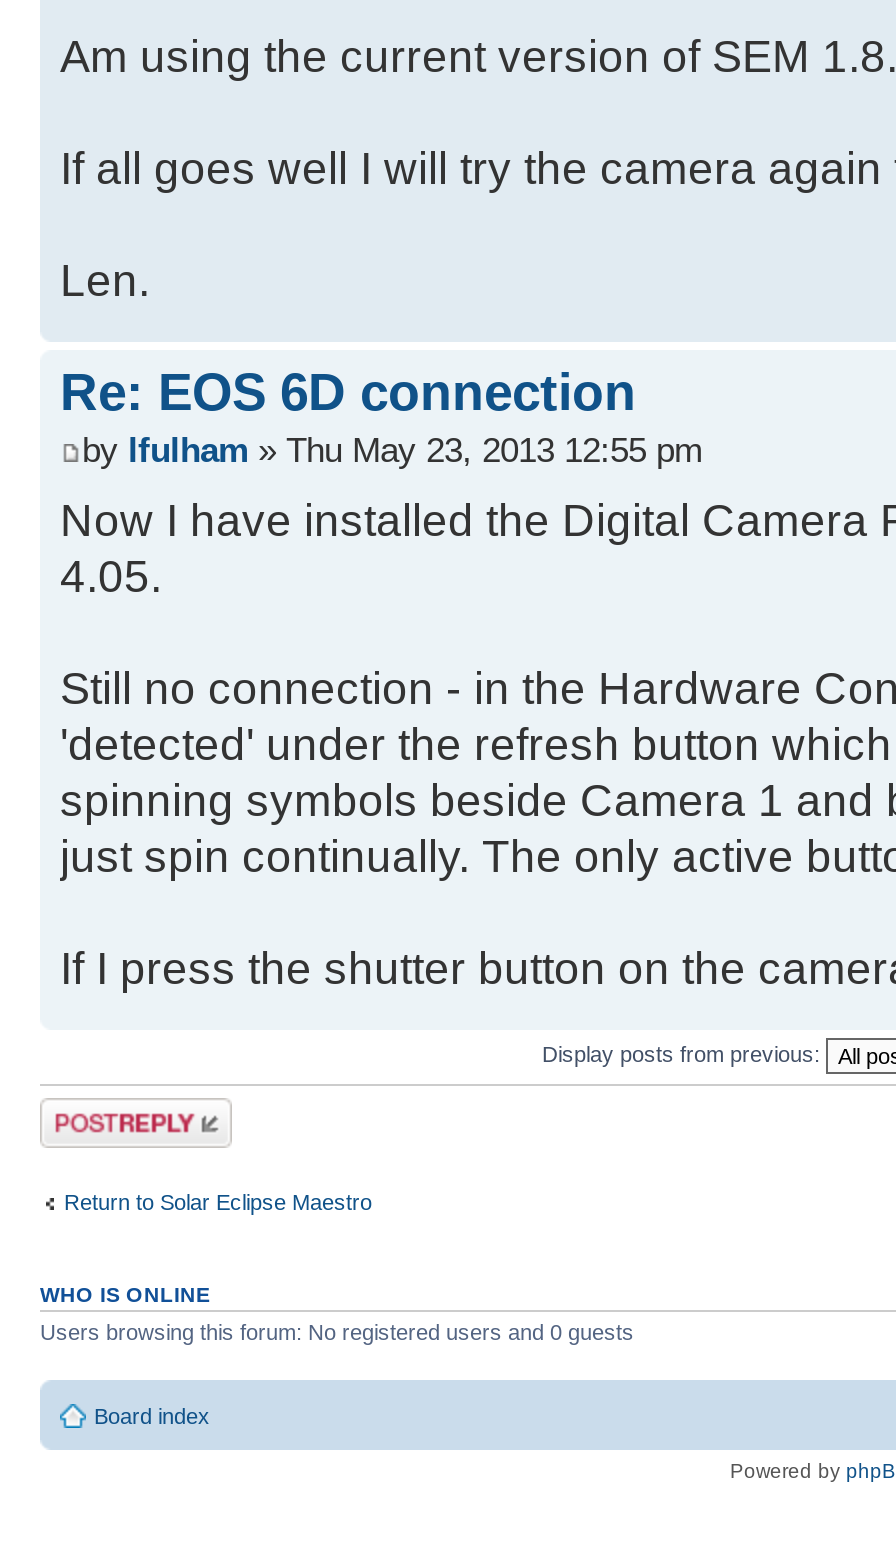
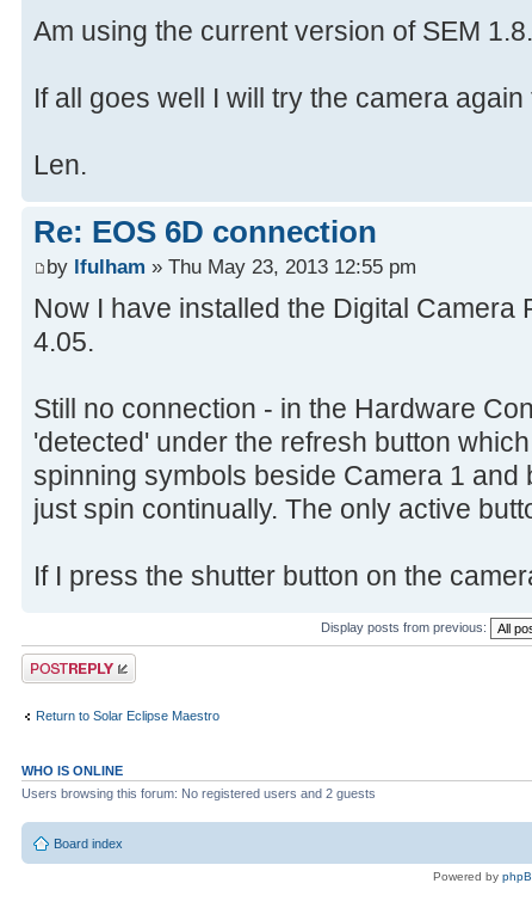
[40,1321,634,1345] Users browsing this forum: No registered users and 0 guests -> [21,787,376,801] Users browsing this forum: No registered users and 2 guests

